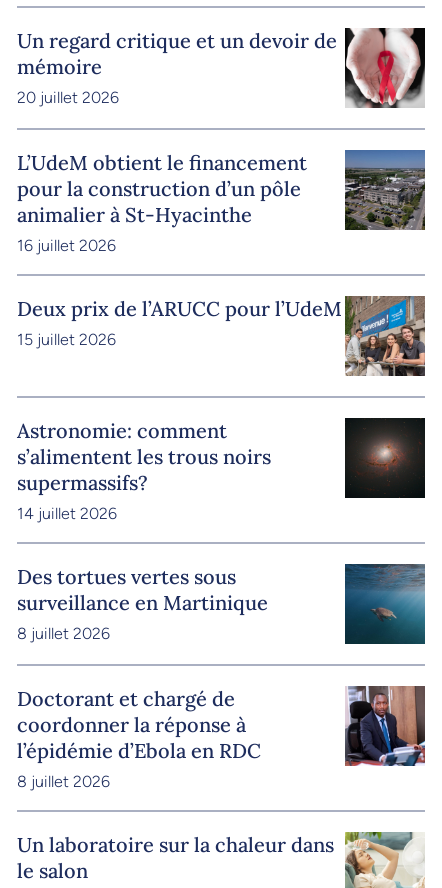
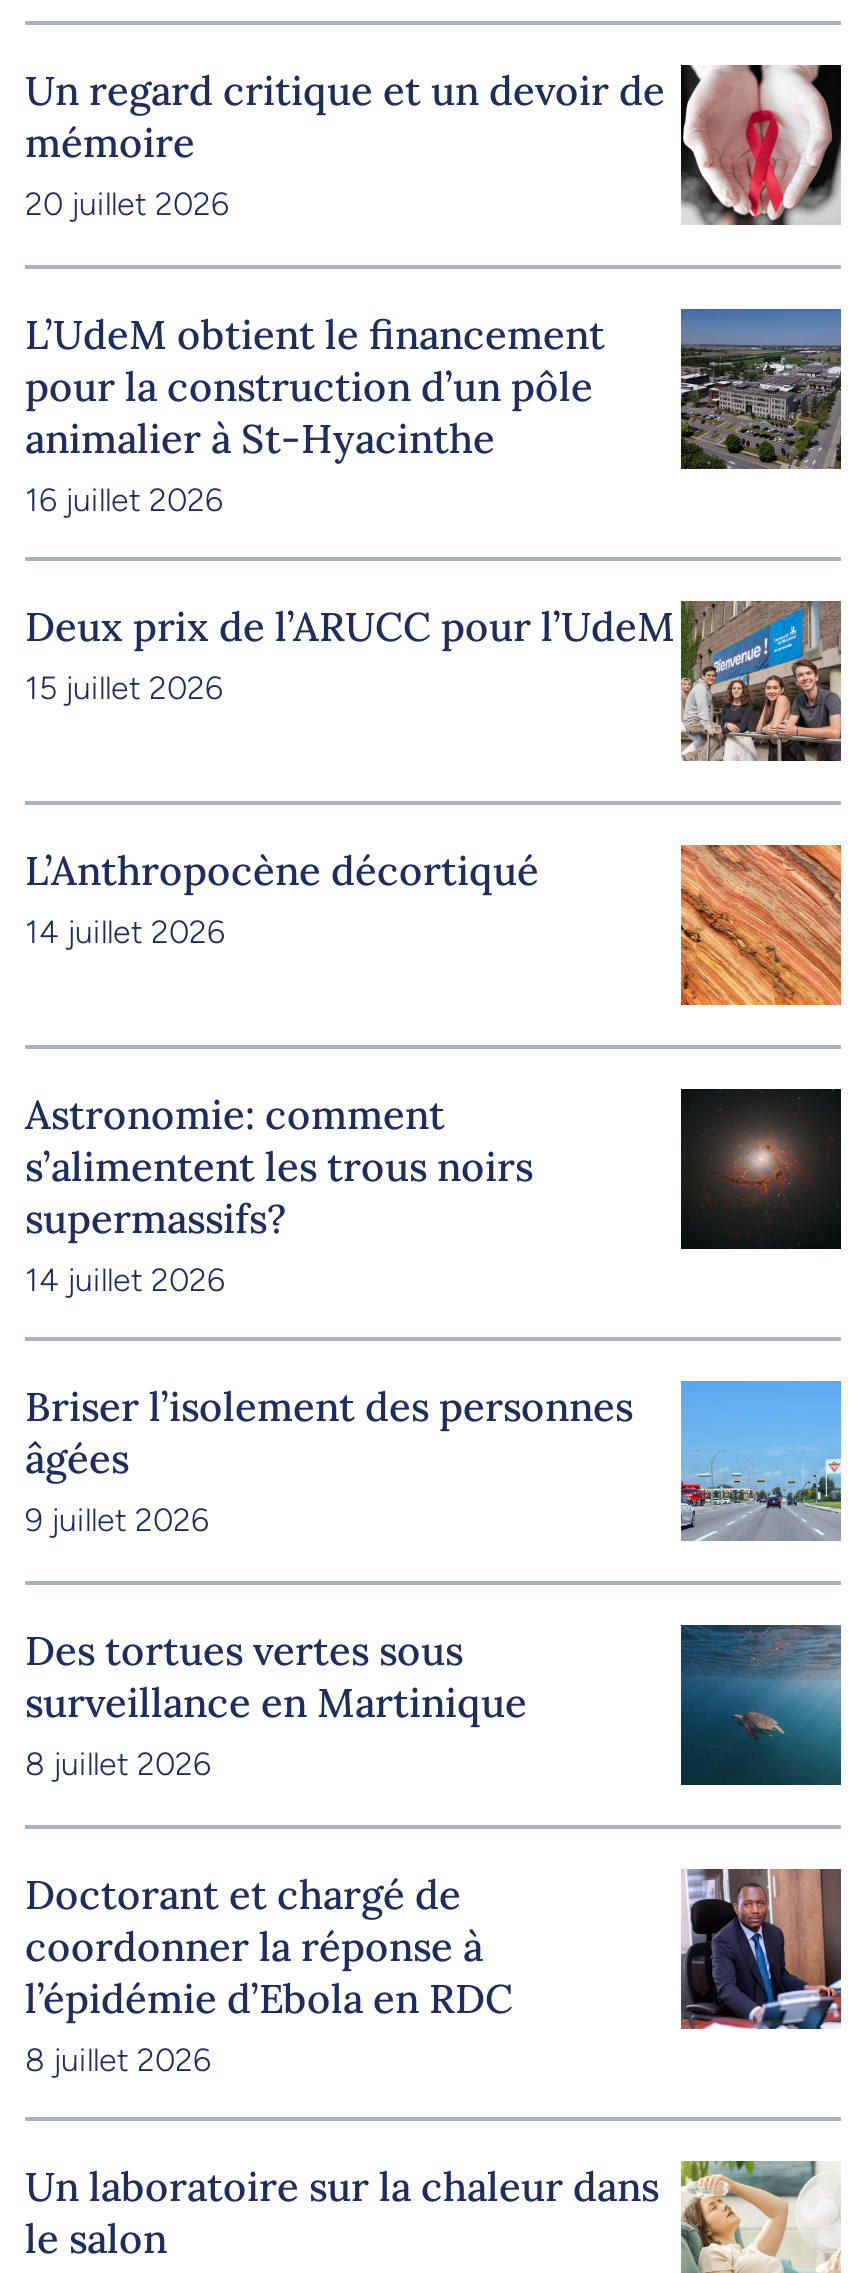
none -> [25,845,539,951] L’Anthropocène décortiqué | 14 juillet 2026
none -> [679,843,843,1007] [image]
none -> [25,1379,843,1541] [image] | Briser l’isolement des personnes | âgées | 9 juillet 2026

